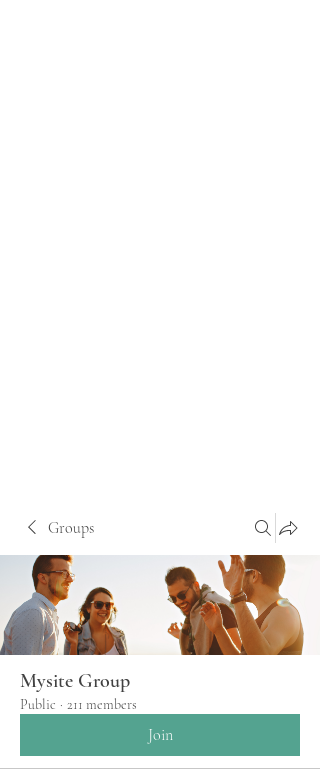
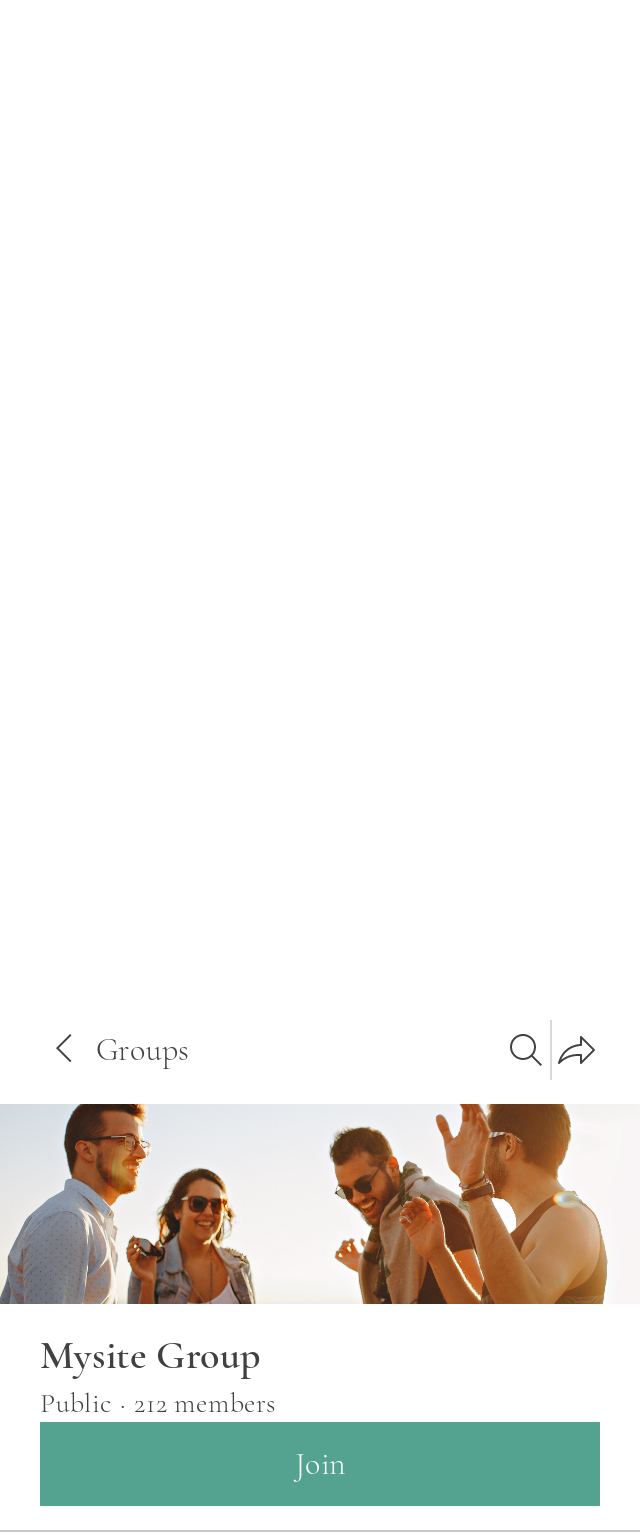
[20,696,137,713] Public · 211 members -> [40,1386,276,1420] Public · 212 members

